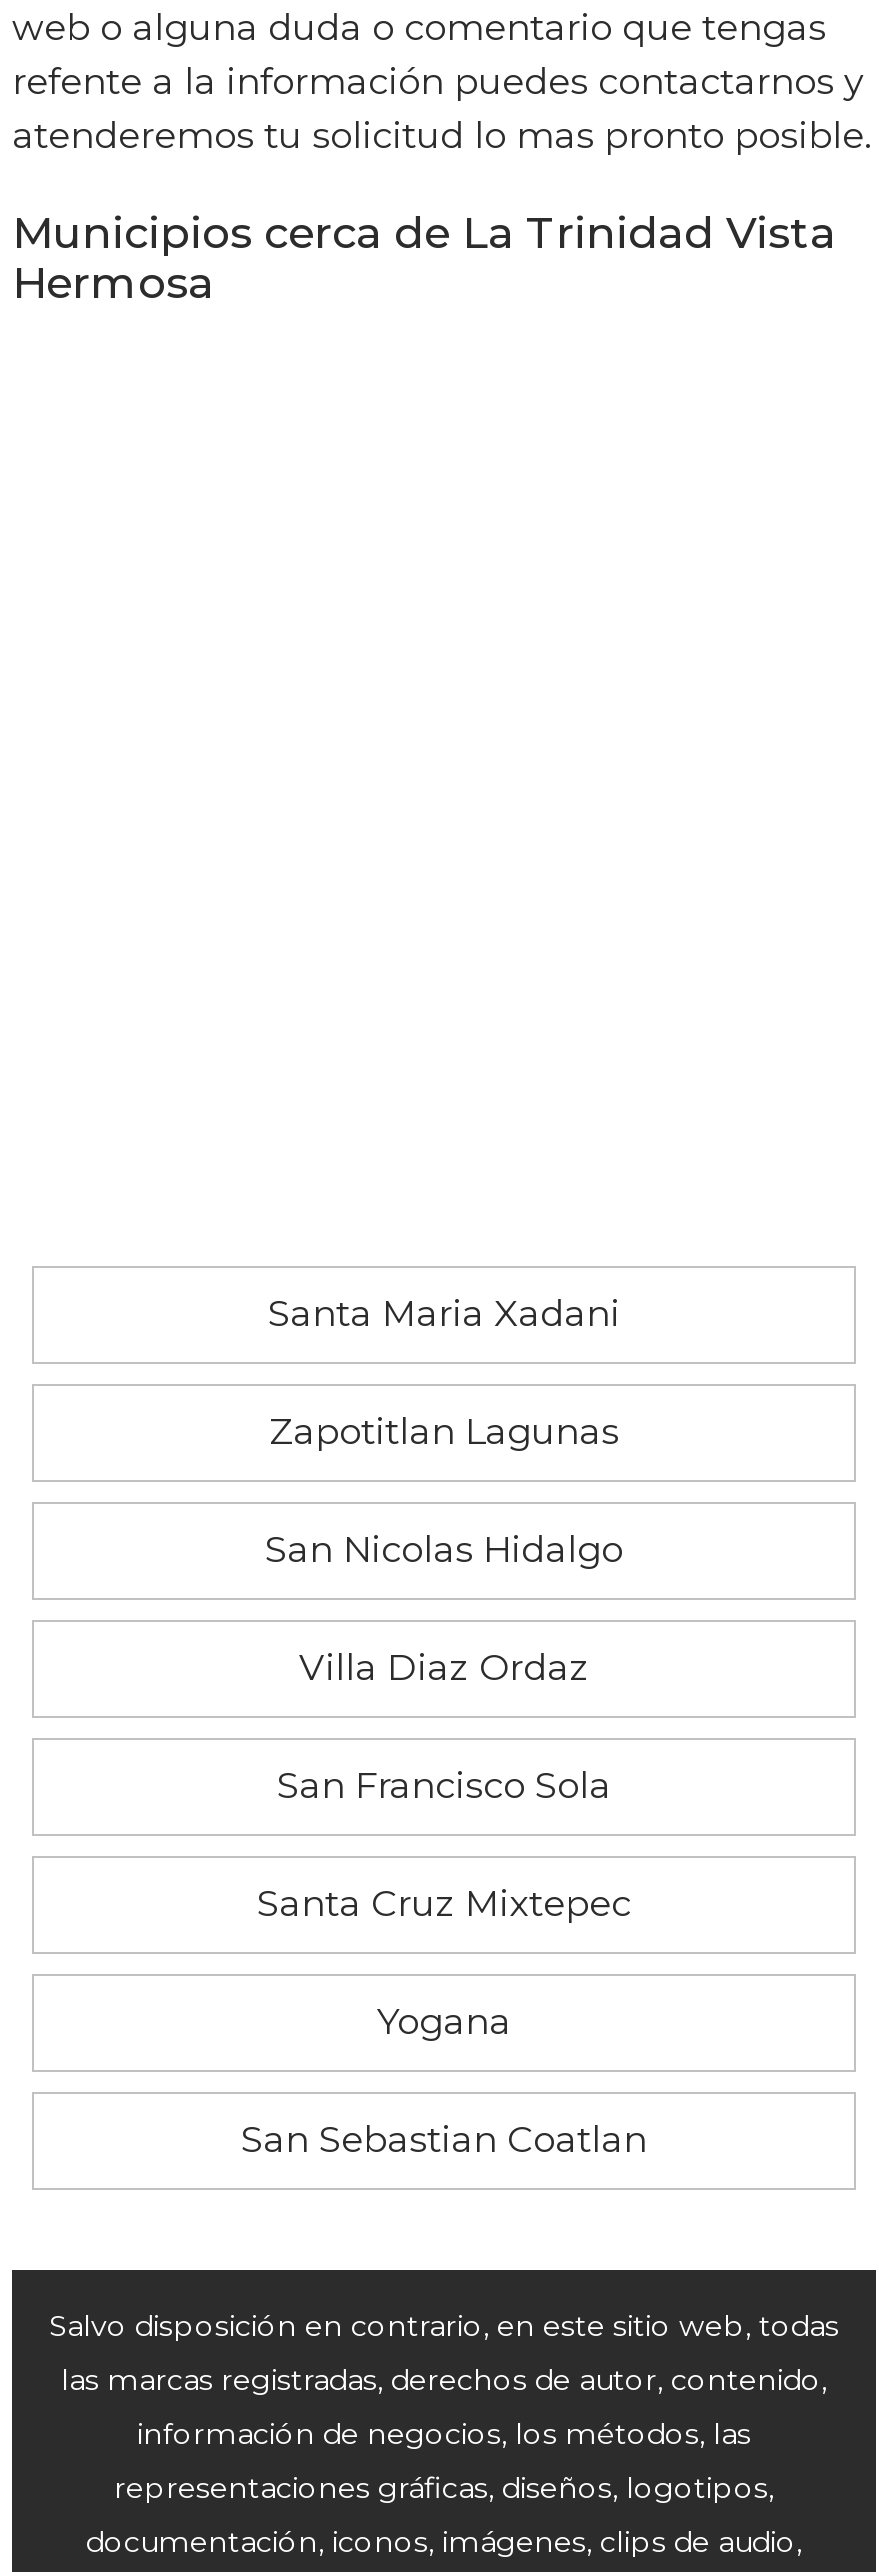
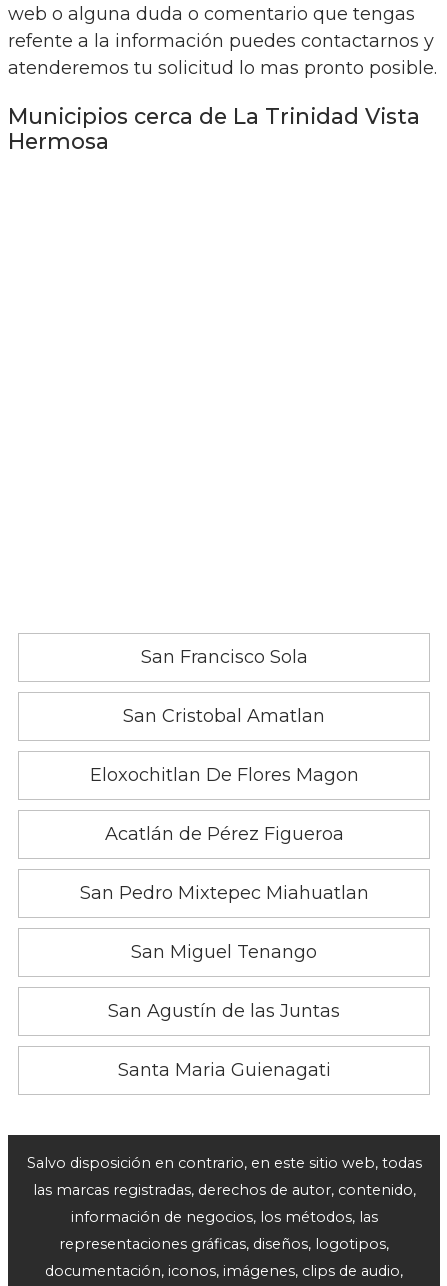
[265,1293,623,1691] Santa Maria Xadani | Zapotitlan Lagunas | San Nicolas Hidalgo | Villa Diaz Ordaz -> none
moved [277,1765,611,1809] -> [140,646,307,668]: San Francisco Sola
[241,1883,647,2163] Santa Cruz Mixtepec | Yogana | San Sebastian Coatlan -> [79,705,368,1081] San Cristobal Amatlan | Eloxochitlan De Flores Magon | Acatlán de Pérez Figueroa | San Pedro Mixtepec Miahuatlan | San Miguel Tenango | San Agustín de las Juntas | Santa Maria Guienagati

